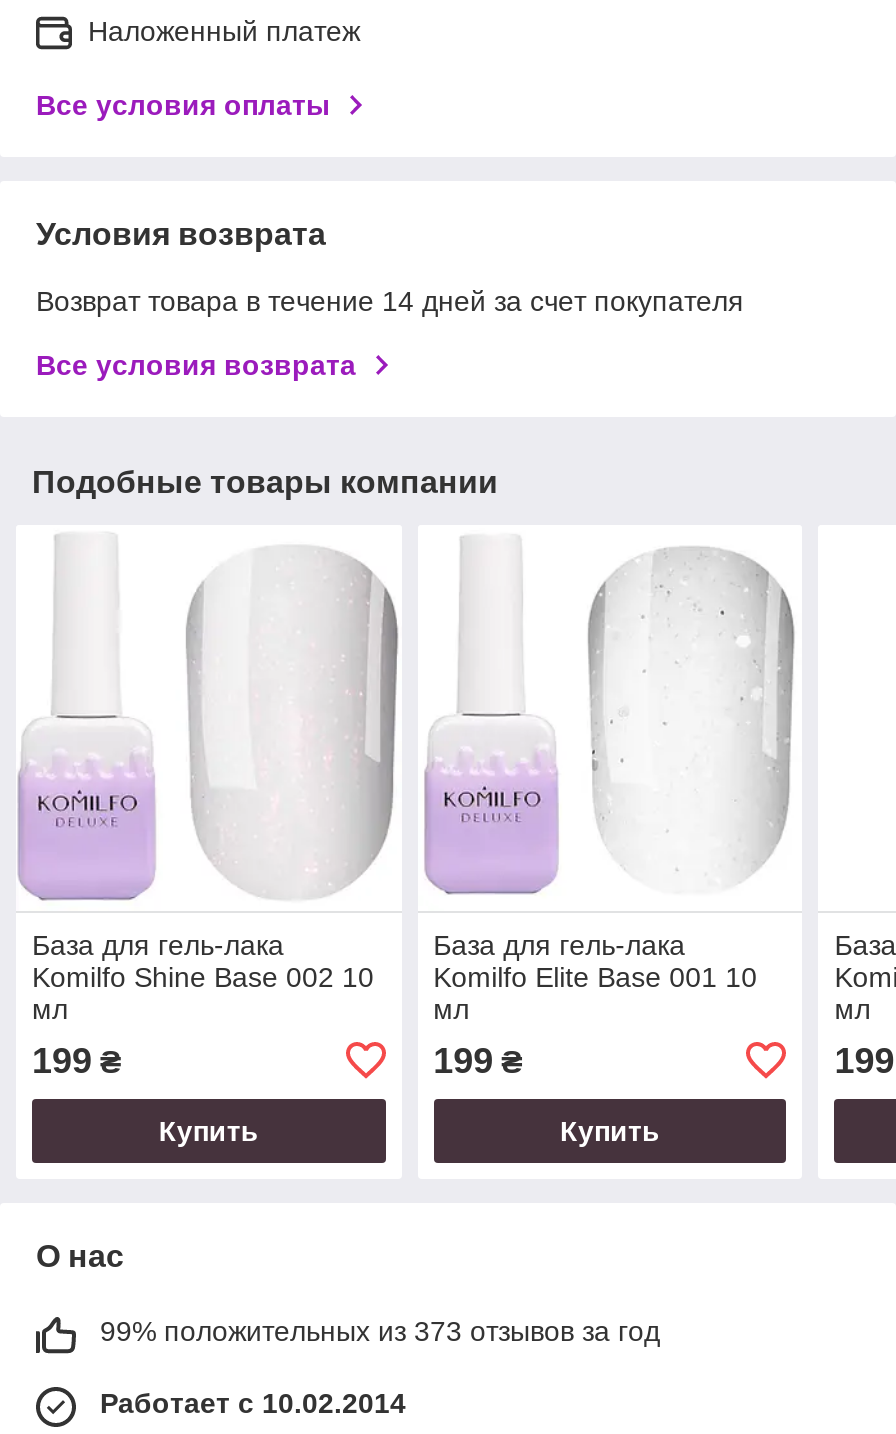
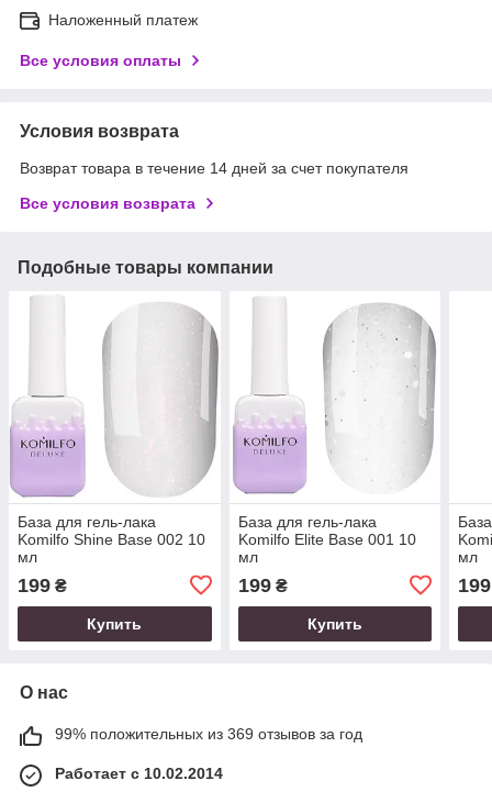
[100,1315,660,1347] 99% положительных из 373 отзывов за год -> [55,725,362,742] 99% положительных из 369 отзывов за год

